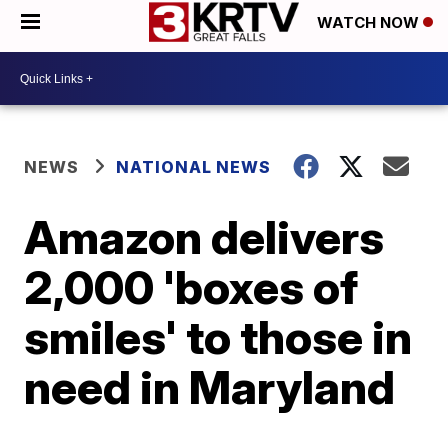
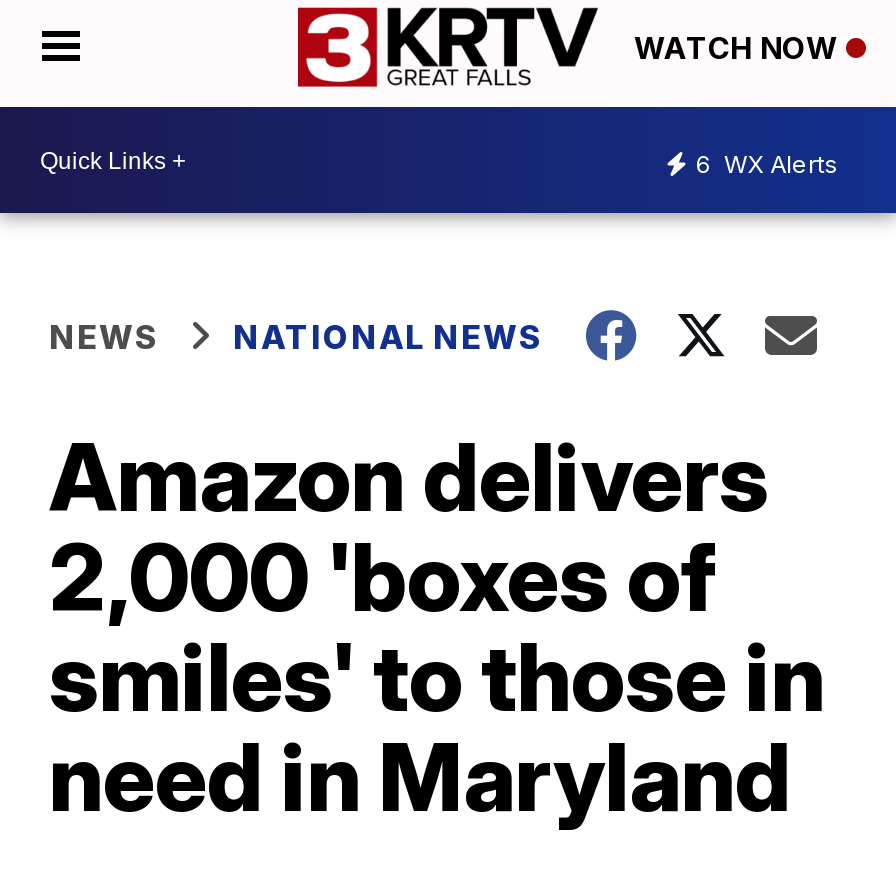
none -> [696,148,838,178] 6 WX Alerts

